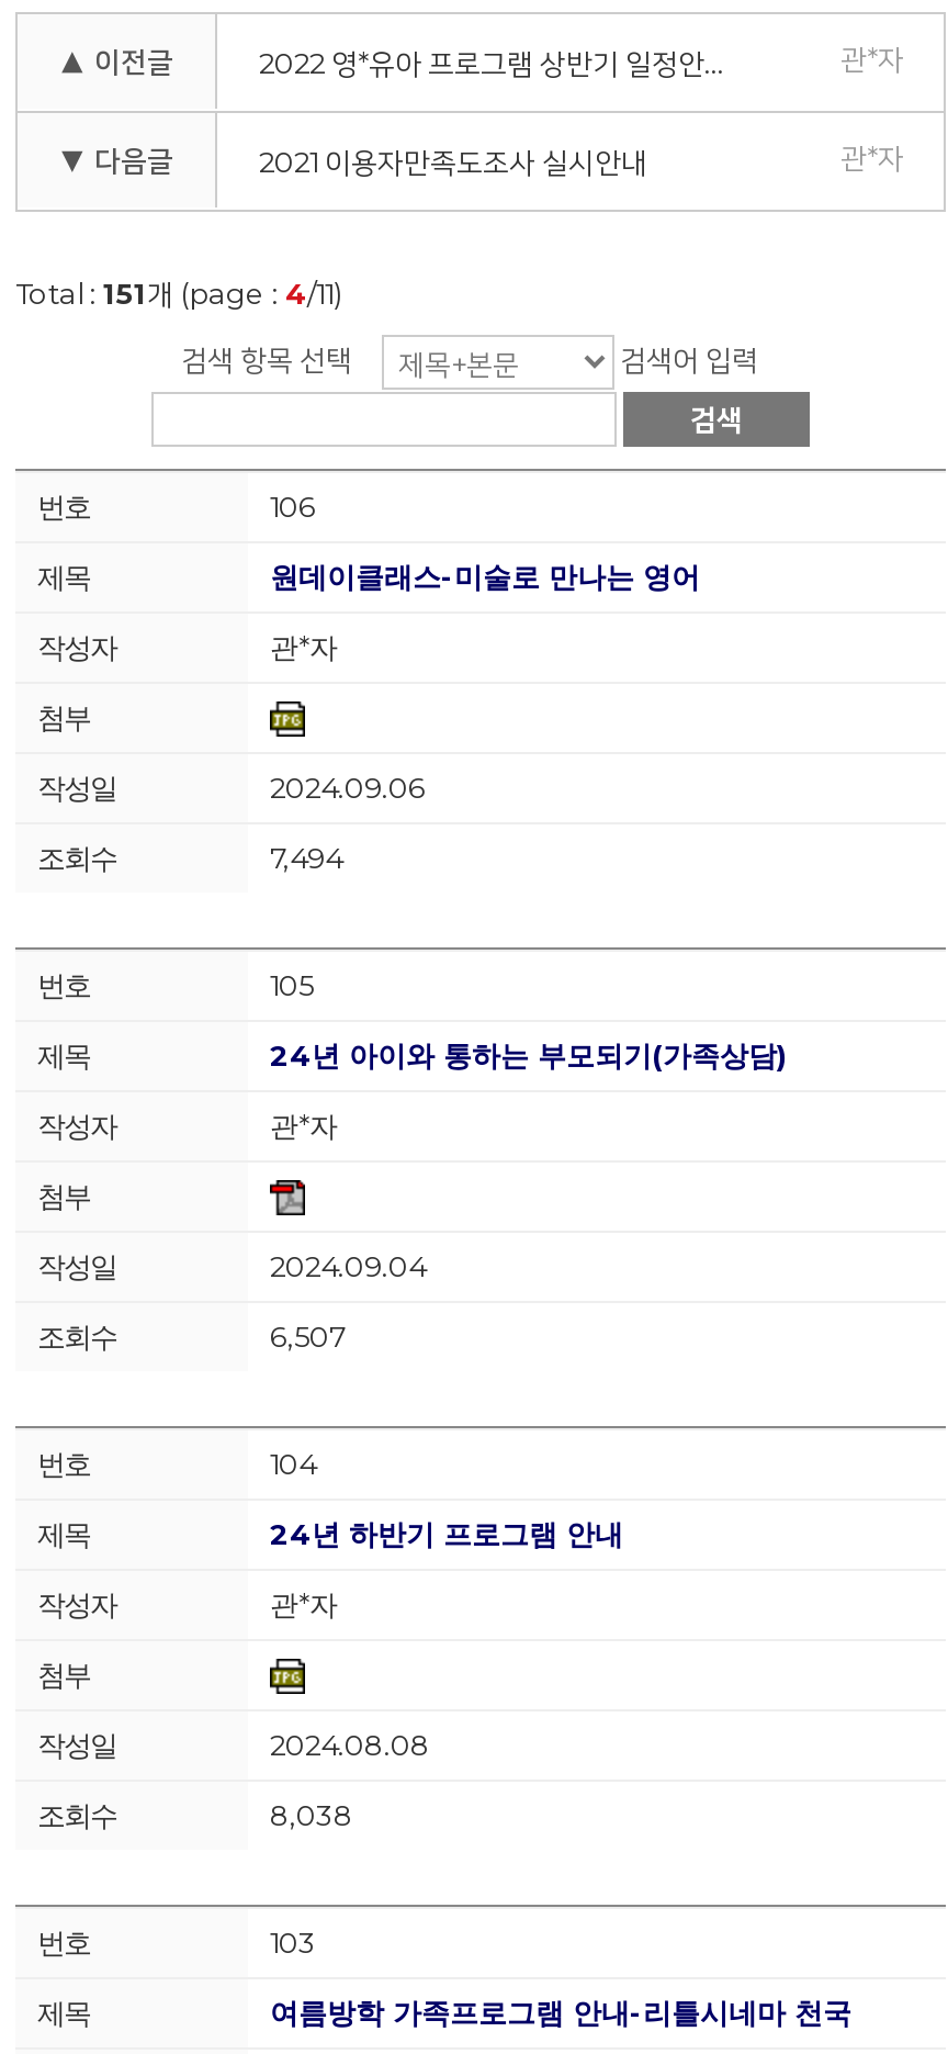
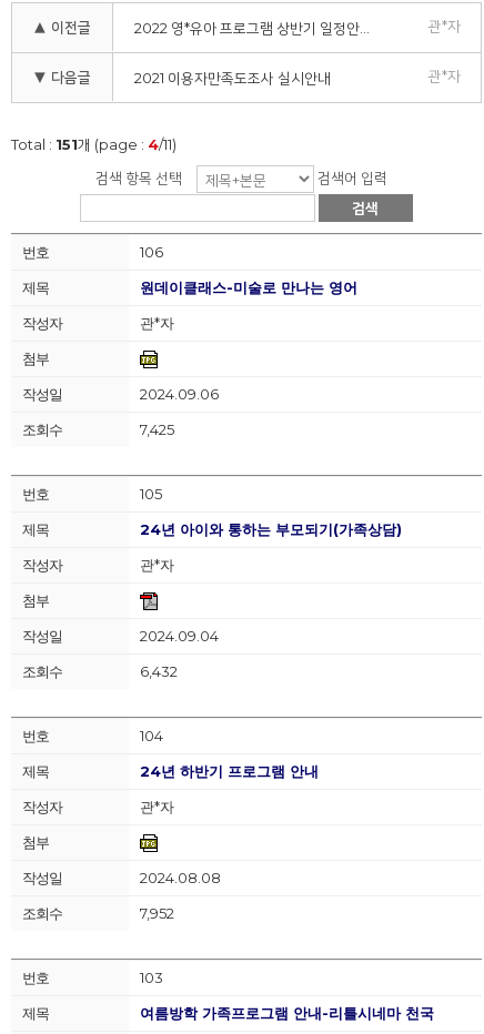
[270,839,342,874] 7,494 -> [140,420,174,438] 7,425
[270,1318,345,1353] 6,507 -> [140,662,178,680] 6,432
[270,1796,353,1832] 8,038 -> [140,904,174,922] 7,952

